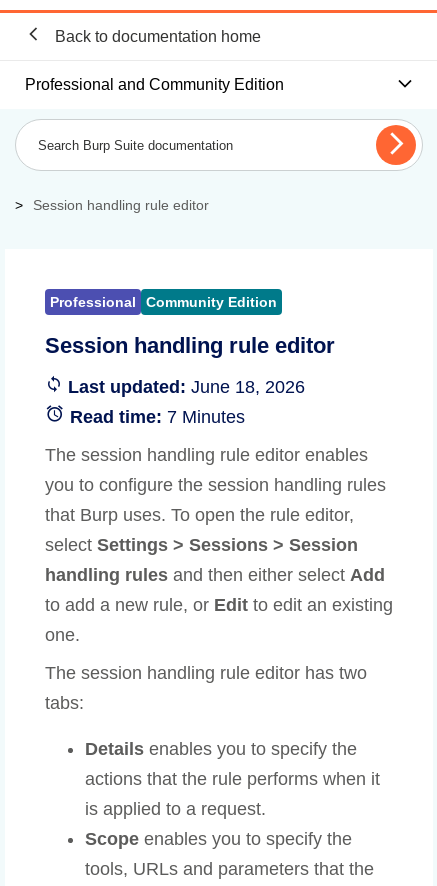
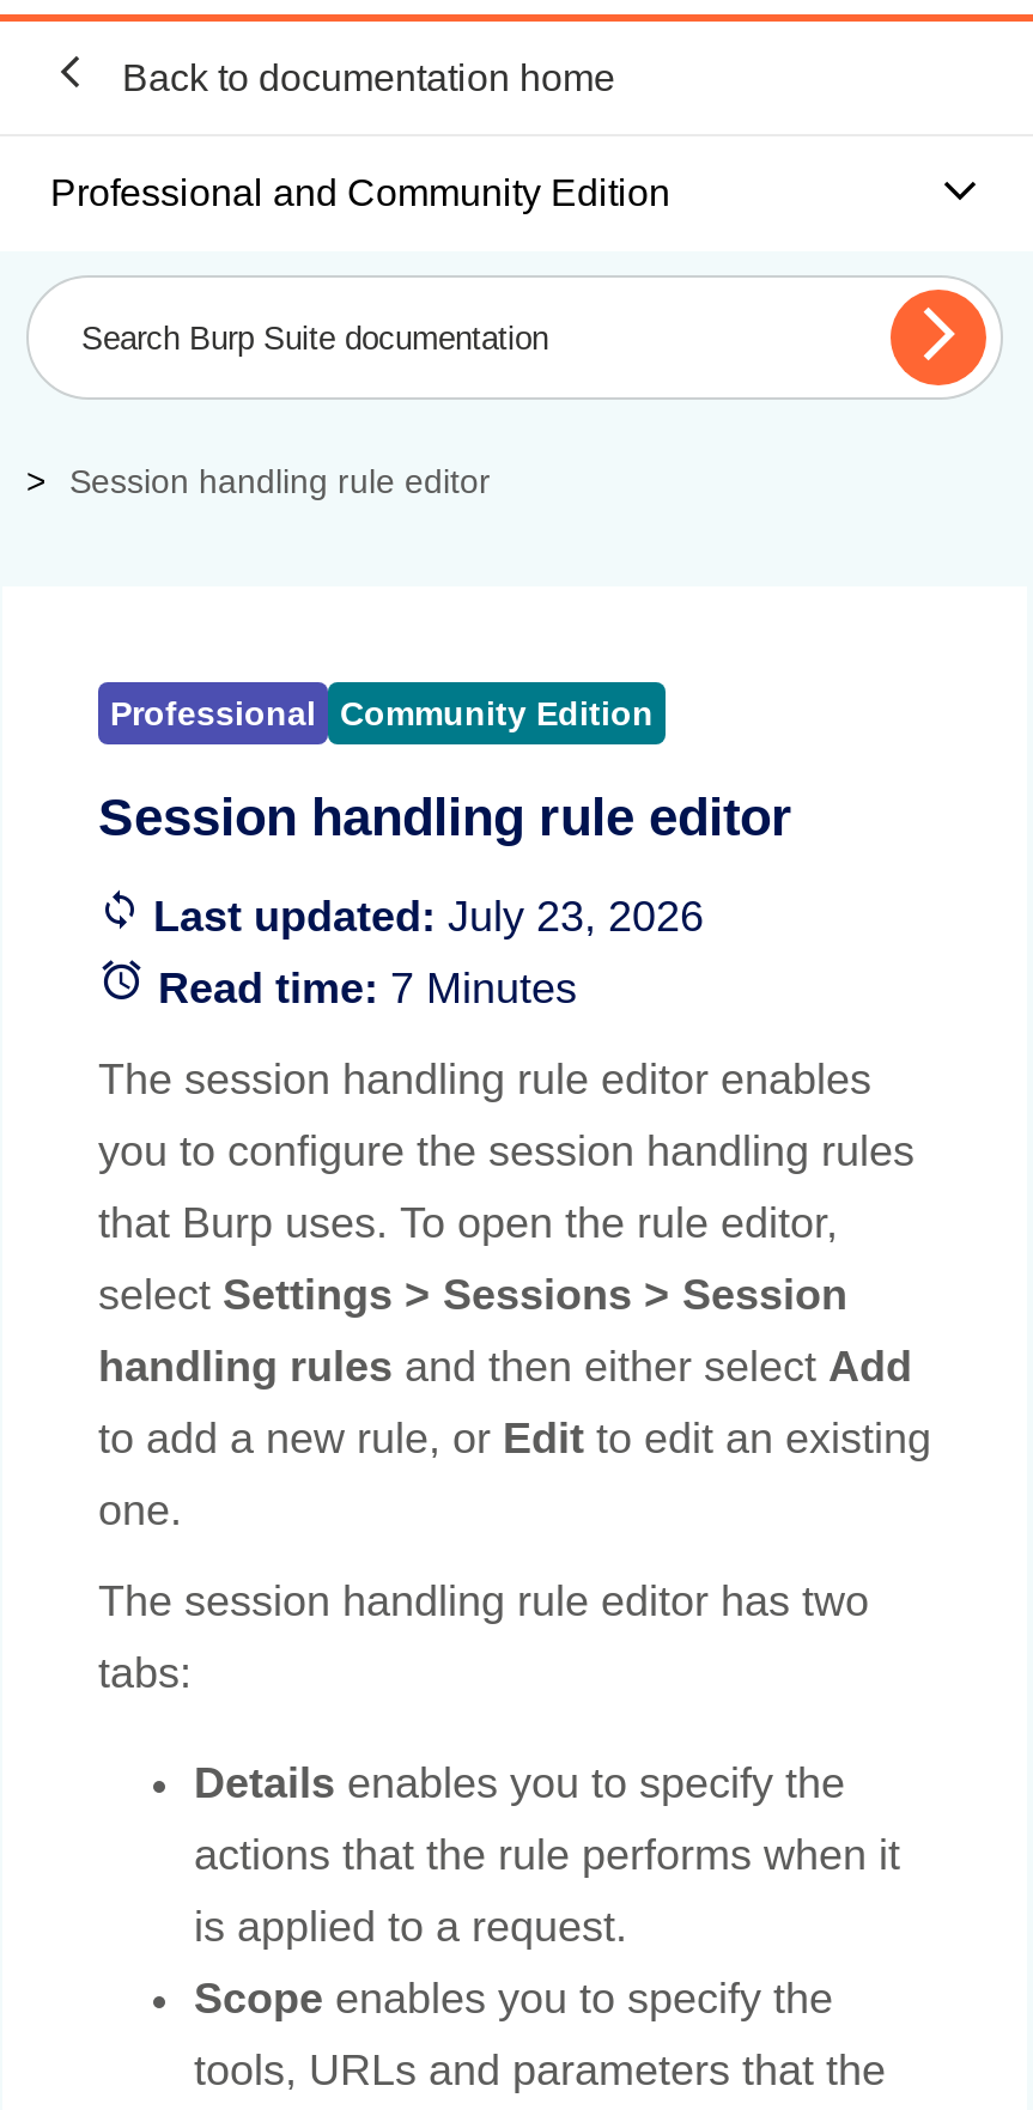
[68,377,305,397] Last updated: June 18, 2026 -> [153,892,704,940] Last updated: July 23, 2026

